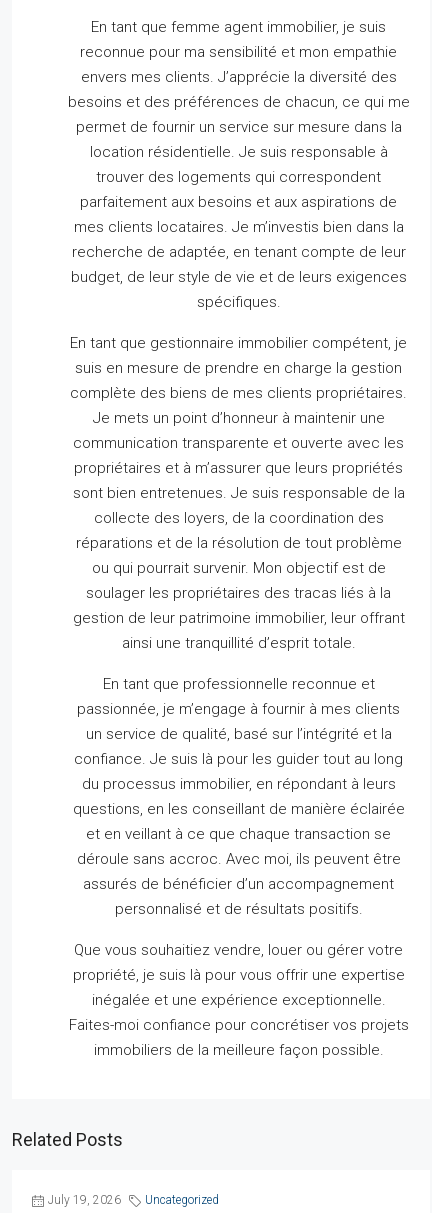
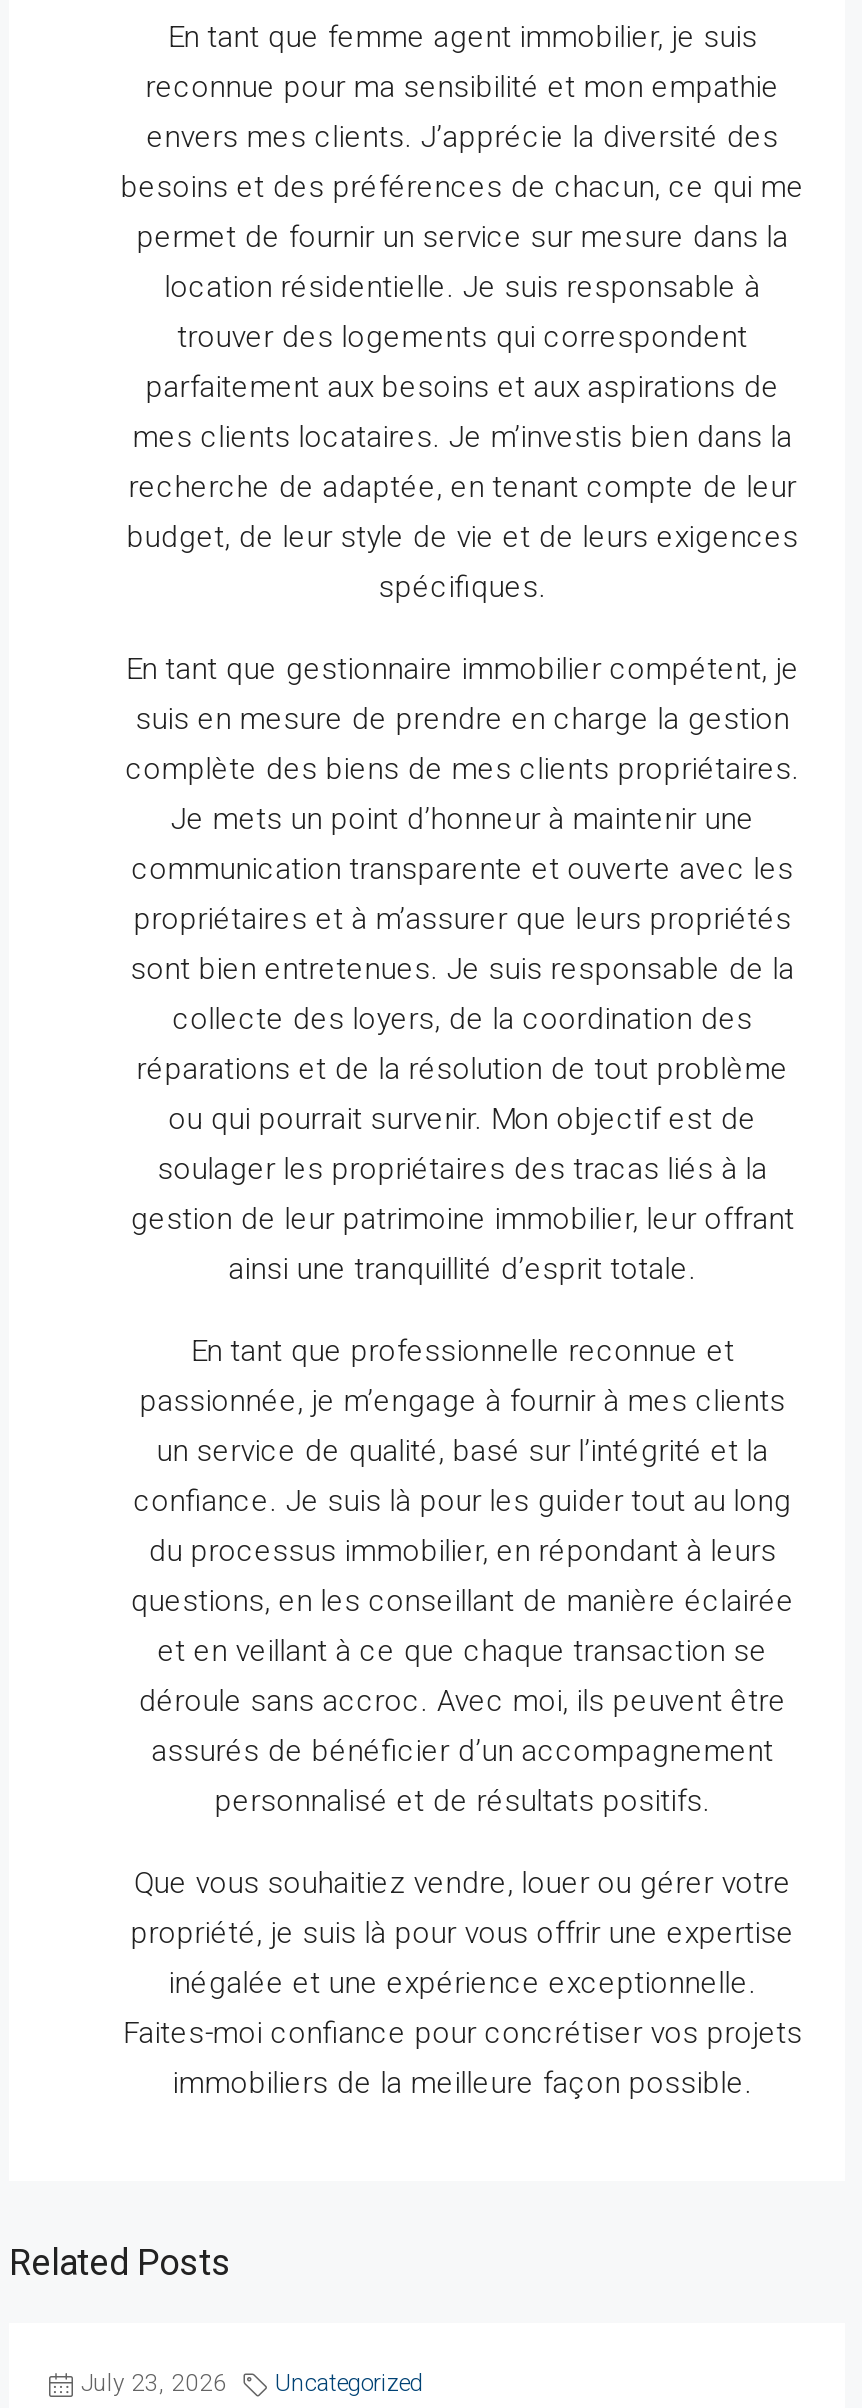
[48,1193,219,1207] July 19, 2026 Uncategorized -> [81,2369,423,2397] July 23, 2026 Uncategorized

